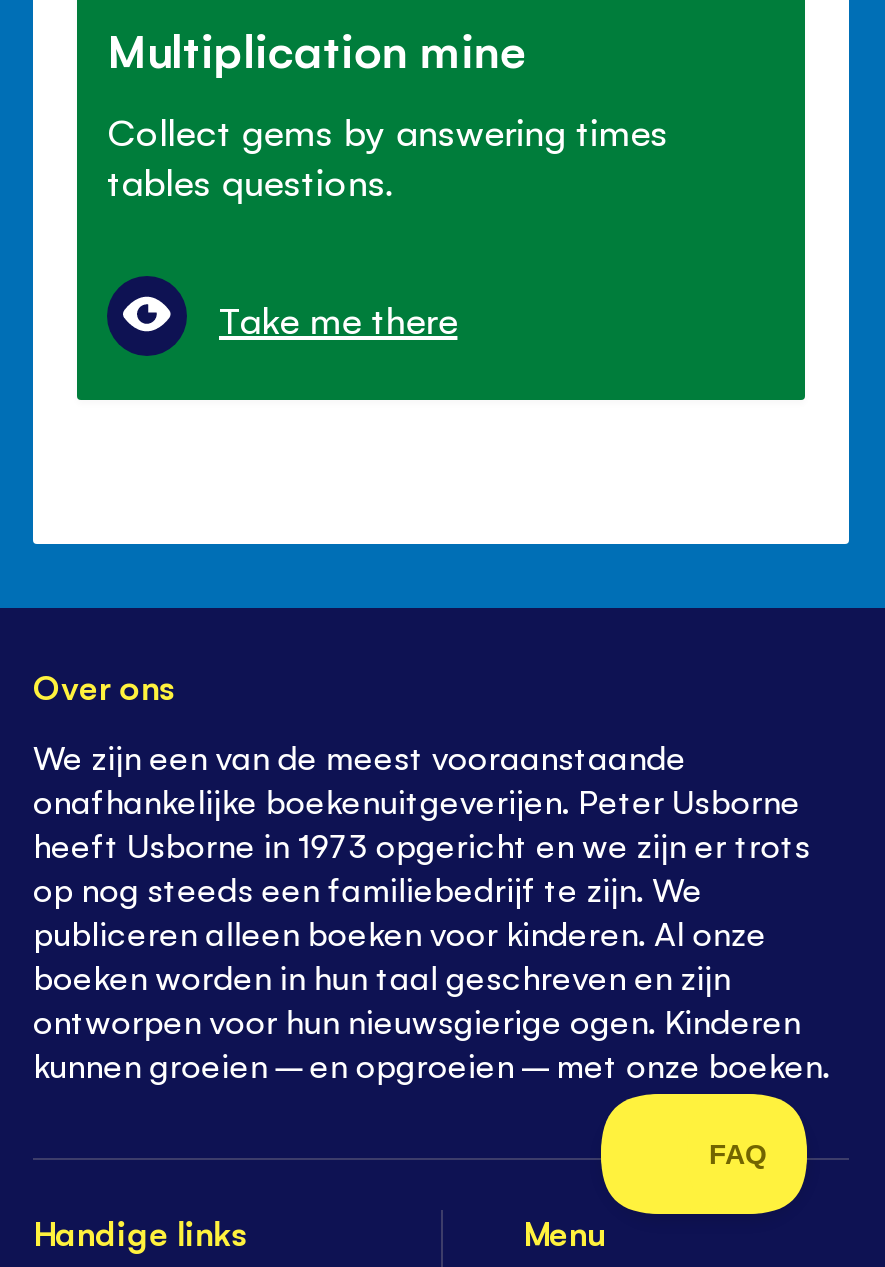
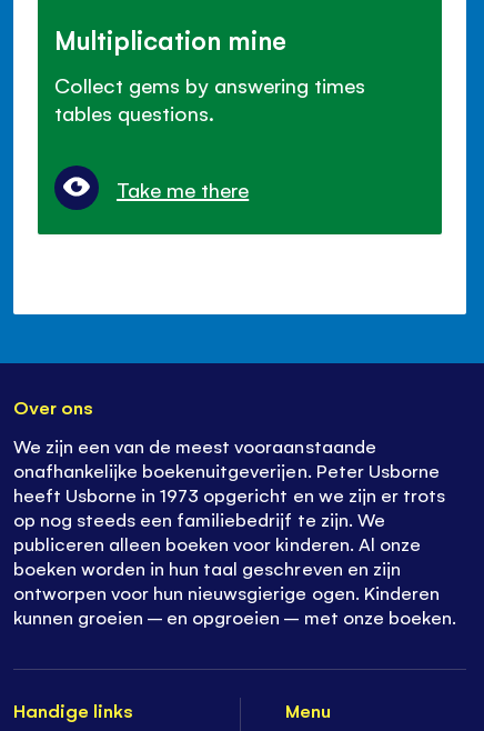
[599,1092,809,1218] [image] -> none

